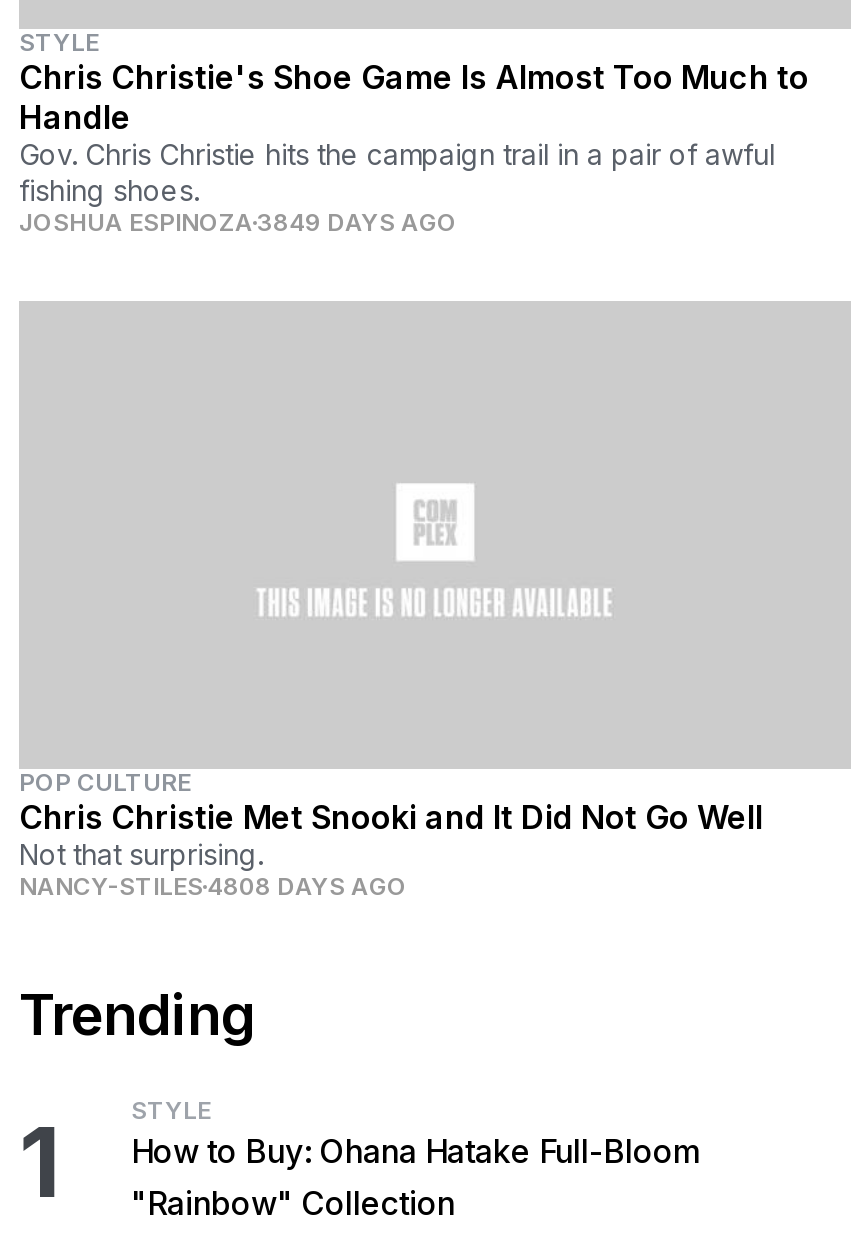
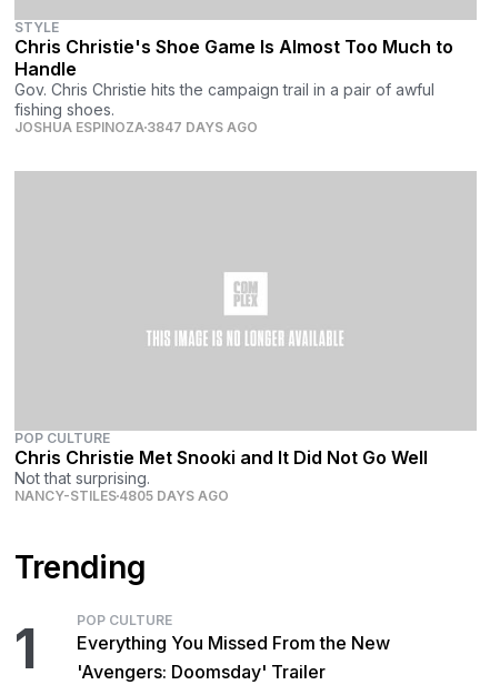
[19,206,457,236] JOSHUA ESPINOZA 3849 DAYS AGO -> [14,118,258,135] JOSHUA ESPINOZA 3847 DAYS AGO
[19,871,407,901] NANCY-STILES 4808 DAYS AGO -> [14,487,229,504] NANCY-STILES 4805 DAYS AGO
[131,1095,701,1223] STYLE | How to Buy: Ohana Hatake Full-Bloom | "Rainbow" Collection -> [77,612,390,683] POP CULTURE | Everything You Missed From the New | 'Avengers: Doomsday' Trailer

